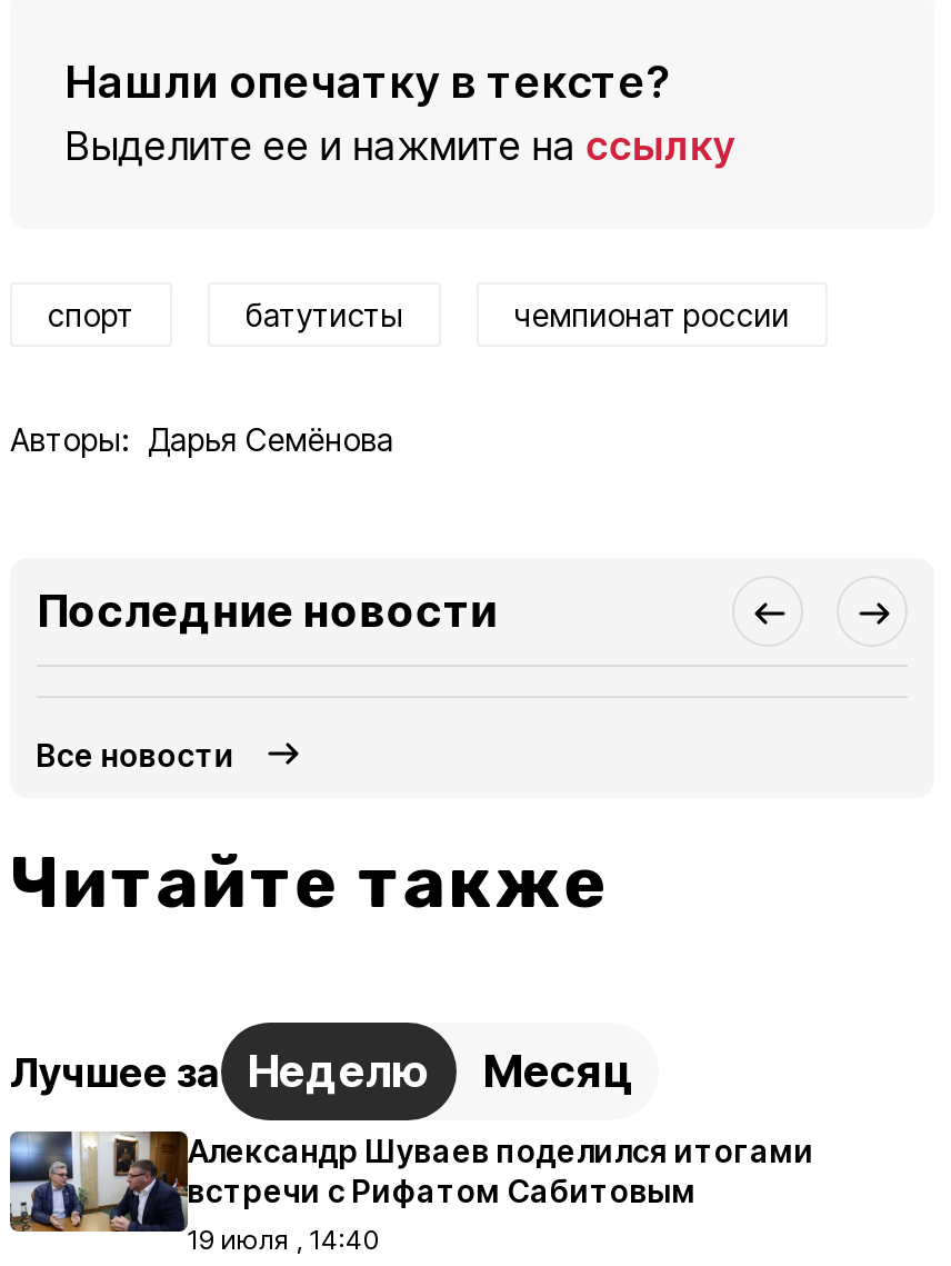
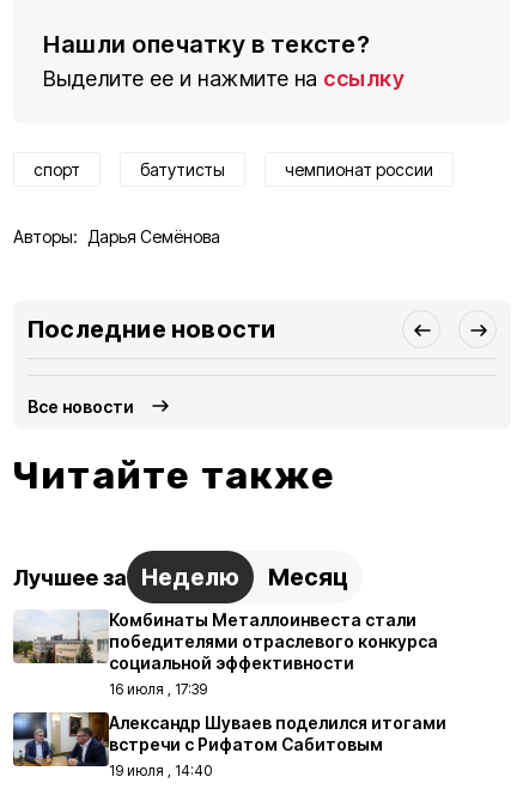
none -> [12,609,438,698] [image] | Комбинаты Металлоинвеста стали | победителями отраслевого конкурса | социальной эффективности | 16 июля , 17:39

